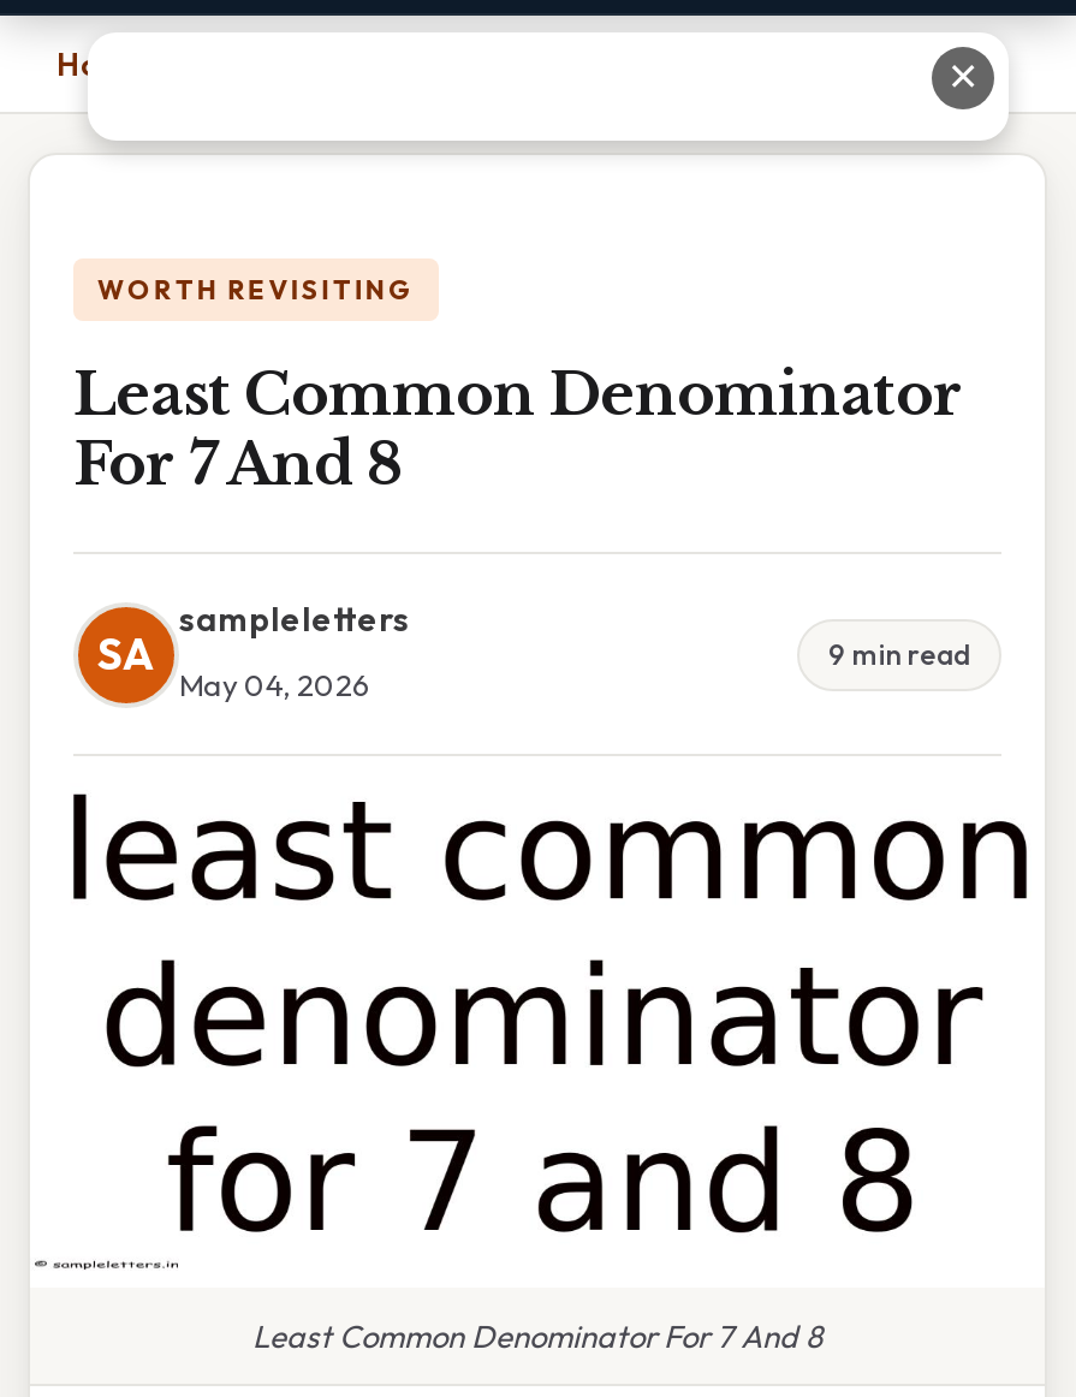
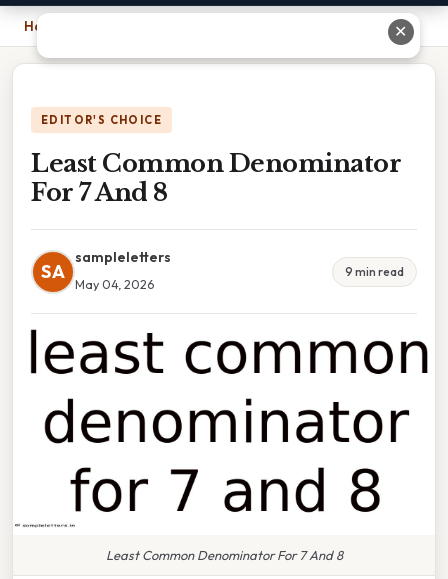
[97,273,416,307] WORTH REVISITING -> [41,113,162,127] EDITOR'S CHOICE

